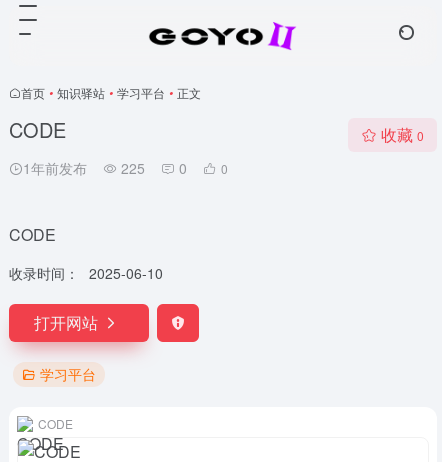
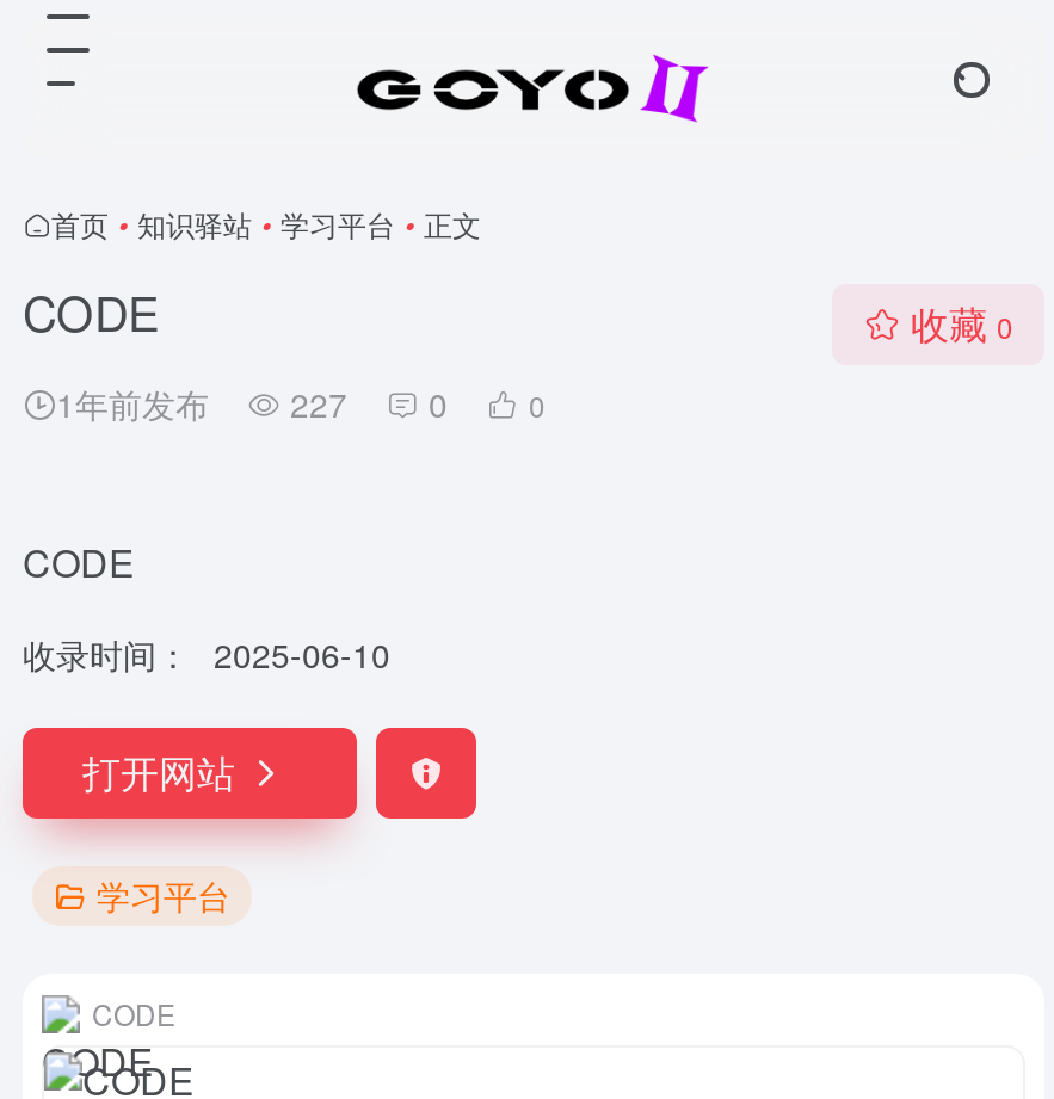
[23,158,228,178] 1年前发布 225 0 0 -> [56,379,546,427] 1年前发布 227 0 0

